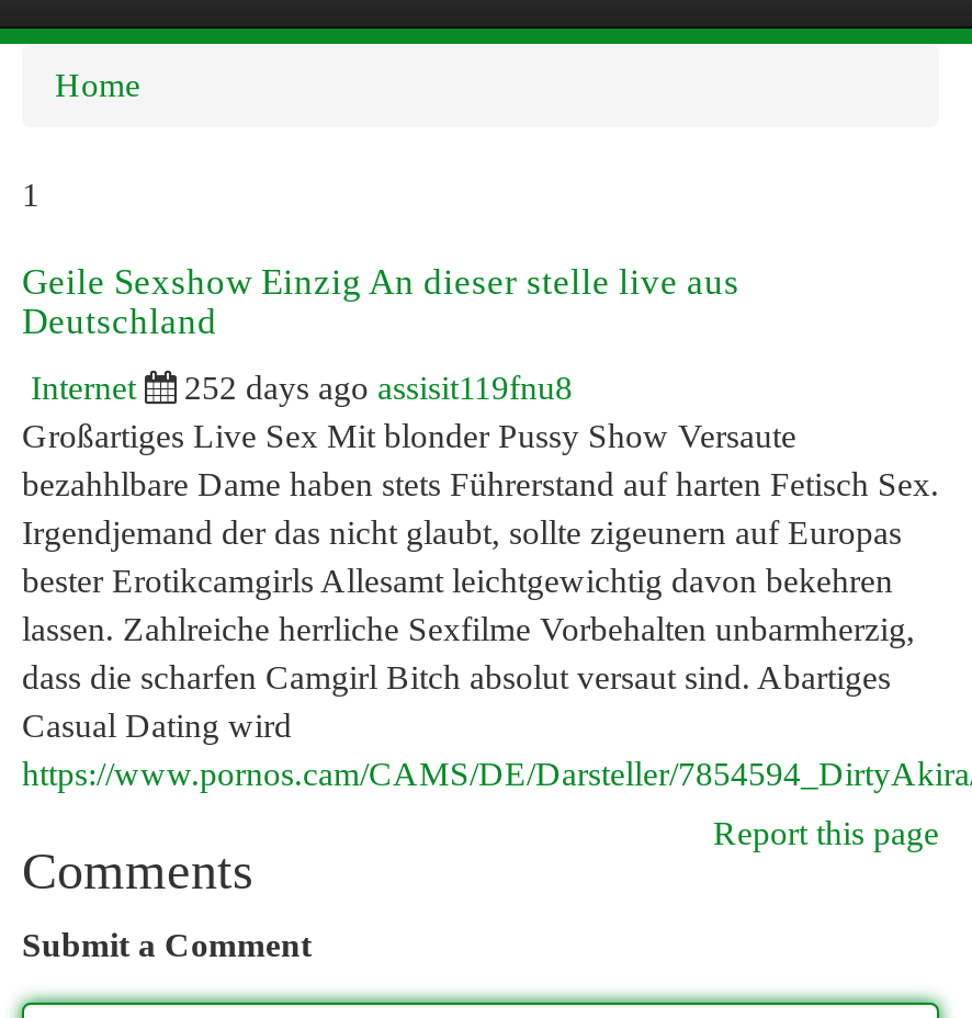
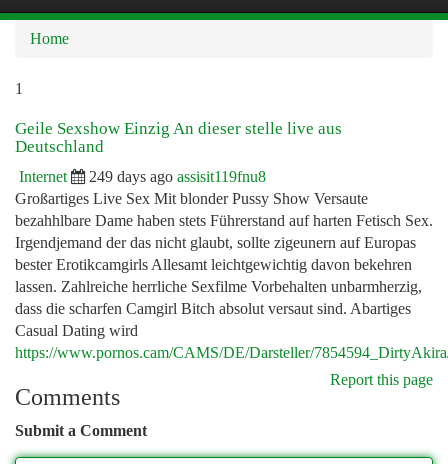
[184,369,573,406] 252 days ago assisit119fnu8 -> [89,168,266,185] 249 days ago assisit119fnu8

